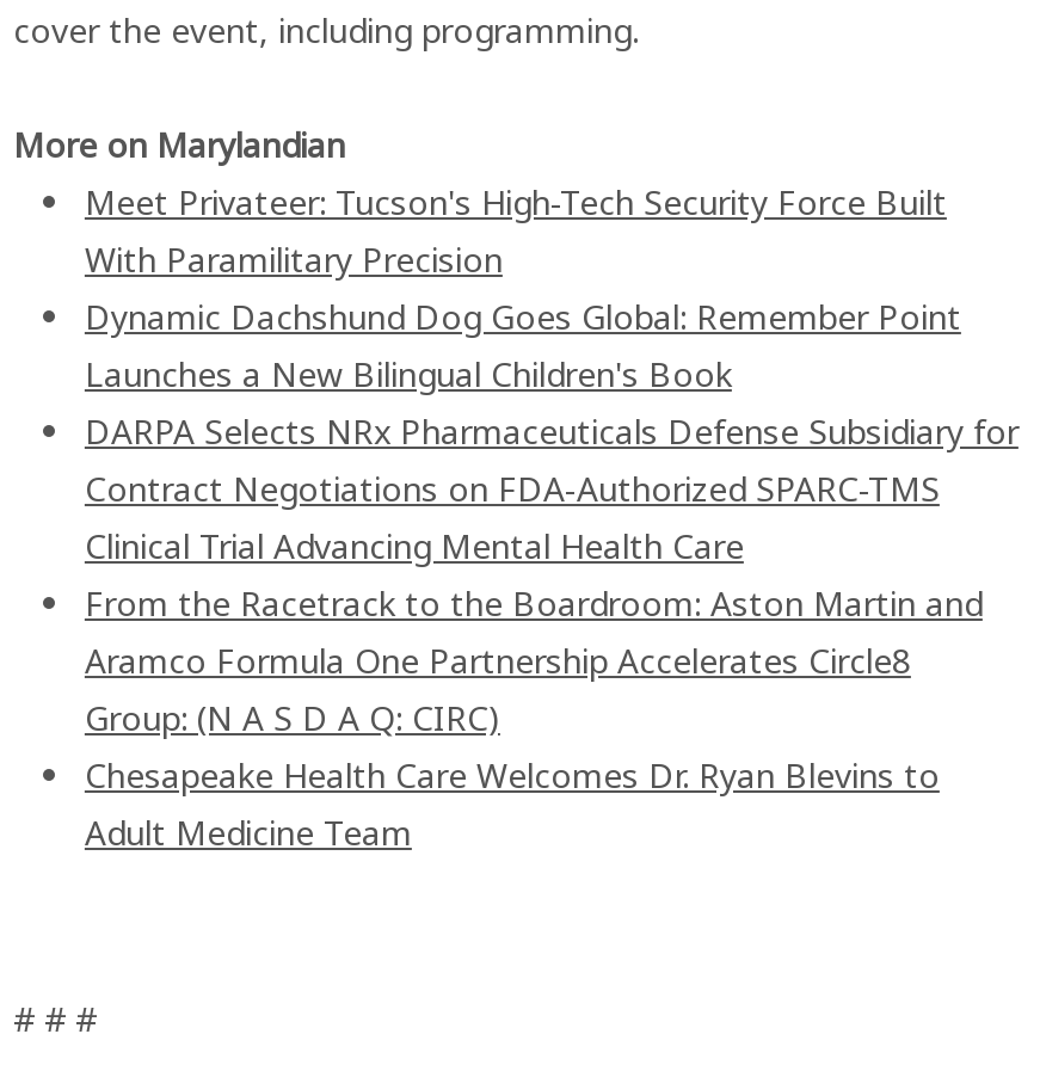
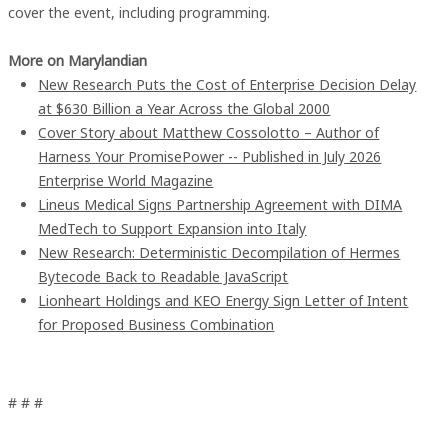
[85,179,1018,855] Meet Privateer: Tucson's High-Tech Security Force Built | With Paramilitary Precision | Dynamic Dachshund Dog Goes Global: Remember Point | Launches a New Bilingual Children's Book | DARPA Selects NRx Pharmaceuticals Defense Subsidiary for | Contract Negotiations on FDA-Authorized SPARC-TMS | Clinical Trial Advancing Mental Health Care | From the Racetrack to the Boardroom: Aston Martin and | Aramco Formula One Partnership Accelerates Circle8 | Group: (N A S D A Q: CIRC) | Chesapeake Health Care Welcomes Dr. Ryan Blevins to | Adult Medicine Team -> [38,75,416,334] New Research Puts the Cost of Enterprise Decision Delay | at $630 Billion a Year Across the Global 2000 | Cover Story about Matthew Cossolotto – Author of | Harness Your PromisePower -- Published in July 2026 | Enterprise World Magazine | Lineus Medical Signs Partnership Agreement with DIMA | MedTech to Support Expansion into Italy | New Research: Deterministic Decompilation of Hermes | Bytecode Back to Readable JavaScript | Lionheart Holdings and KEO Energy Sign Letter of Intent | for Proposed Business Combination

